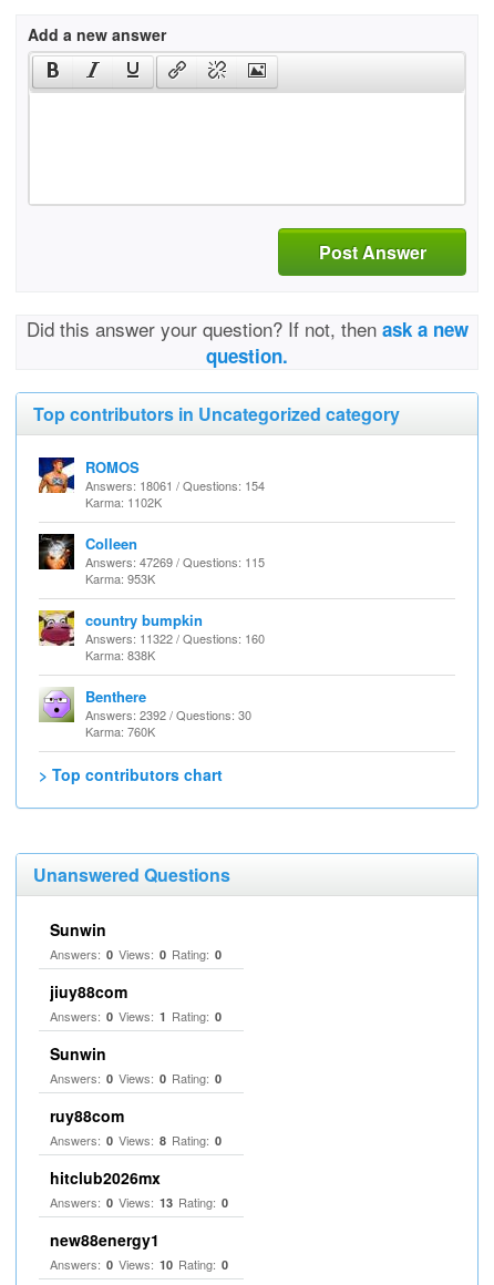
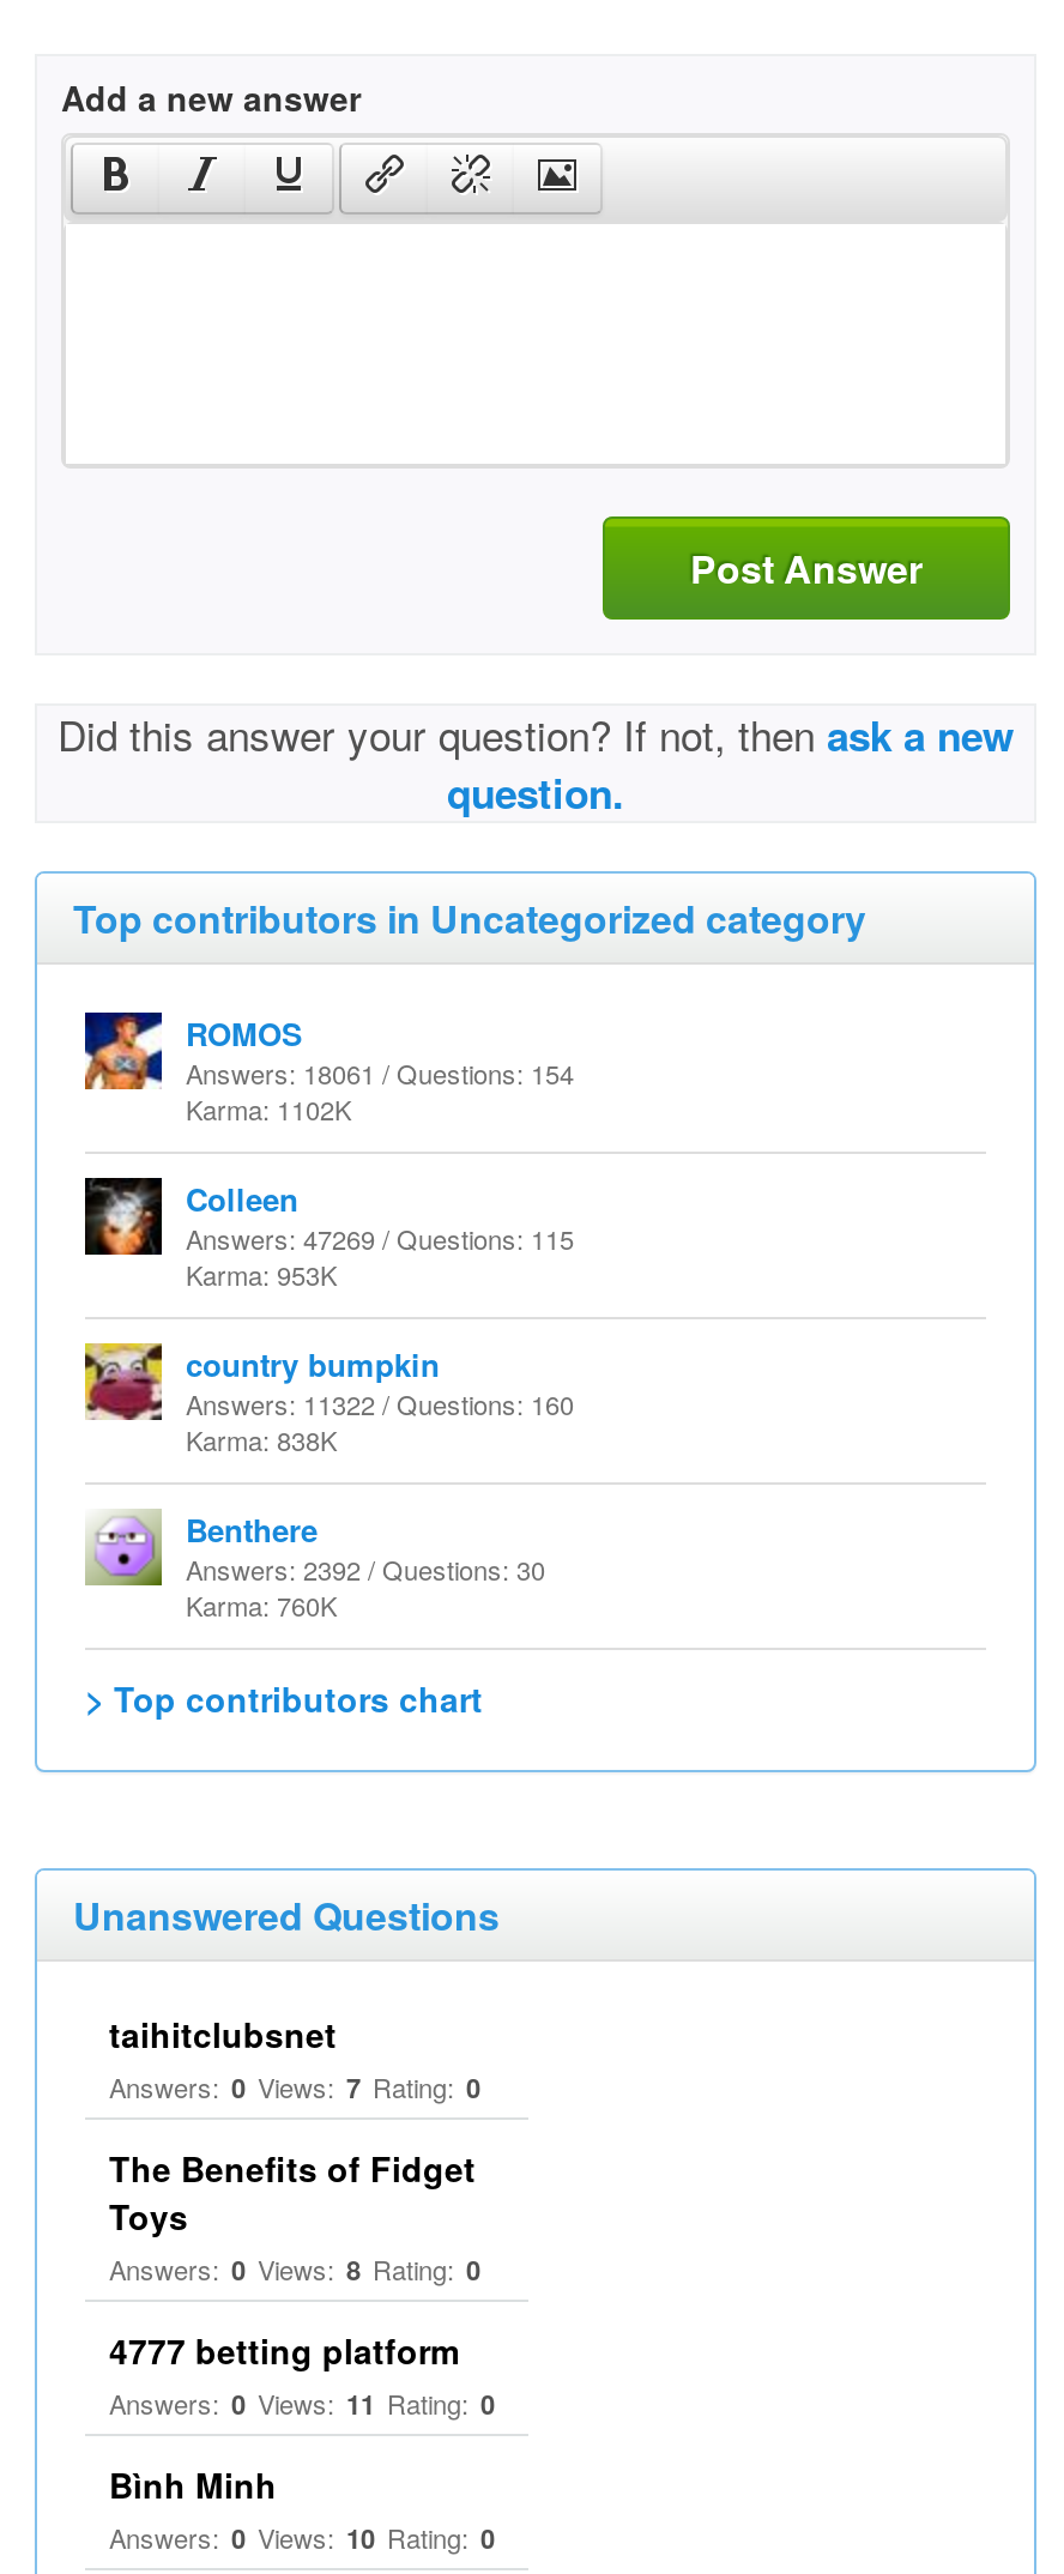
[50,918,222,1127] Sunwin | Answers: 0 Views: 0 Rating: 0 | jiuy88com | Answers: 0 Views: 1 Rating: 0 | Sunwin | Answers: 0 Views: 0 Rating: 0 | ruy88com -> [109,2010,480,2240] taihitclubsnet | Answers: 0 Views: 7 Rating: 0 | The Benefits of Fidget | Toys
[50,1166,228,1211] hitclub2026mx | Answers: 0 Views: 13 Rating: 0 -> [109,2326,495,2422] 4777 betting platform | Answers: 0 Views: 11 Rating: 0
[50,1229,159,1251] new88energy1 -> [109,2460,277,2508] Bình Minh

